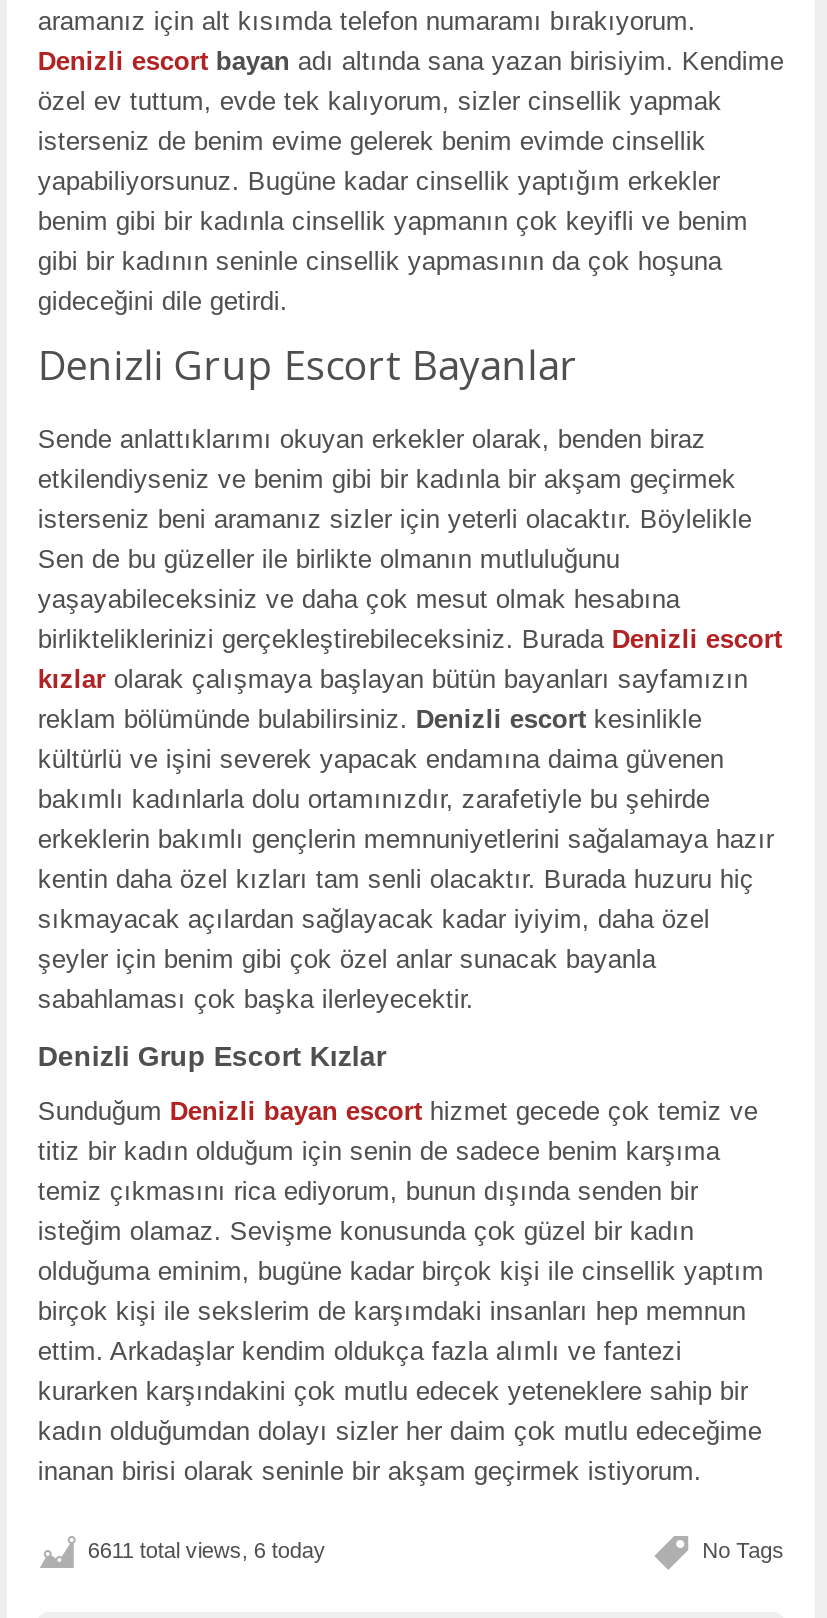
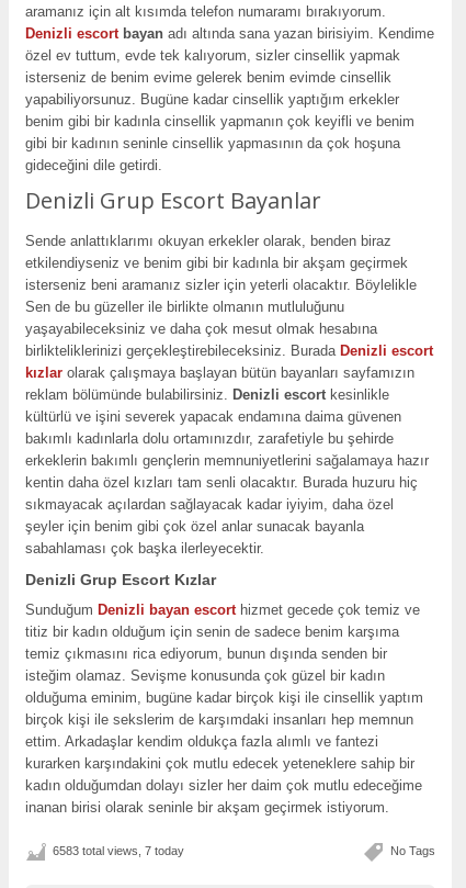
[88,1537,326,1561] 6611 total views, 6 today -> [53,844,185,857] 6583 total views, 7 today

